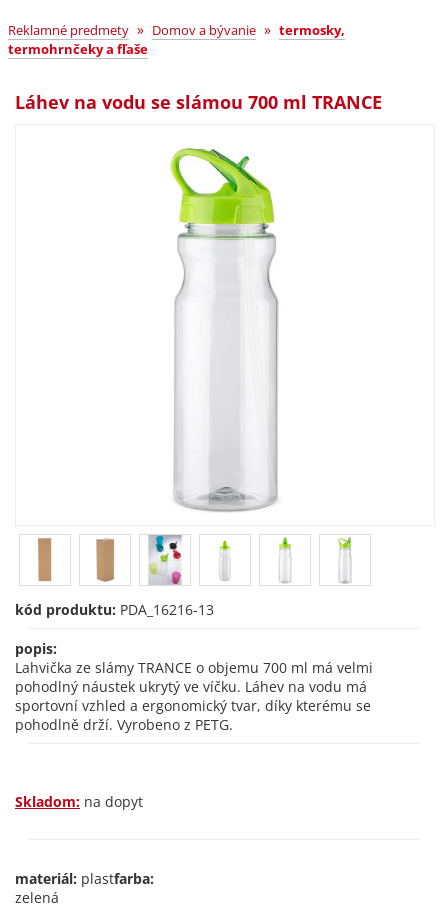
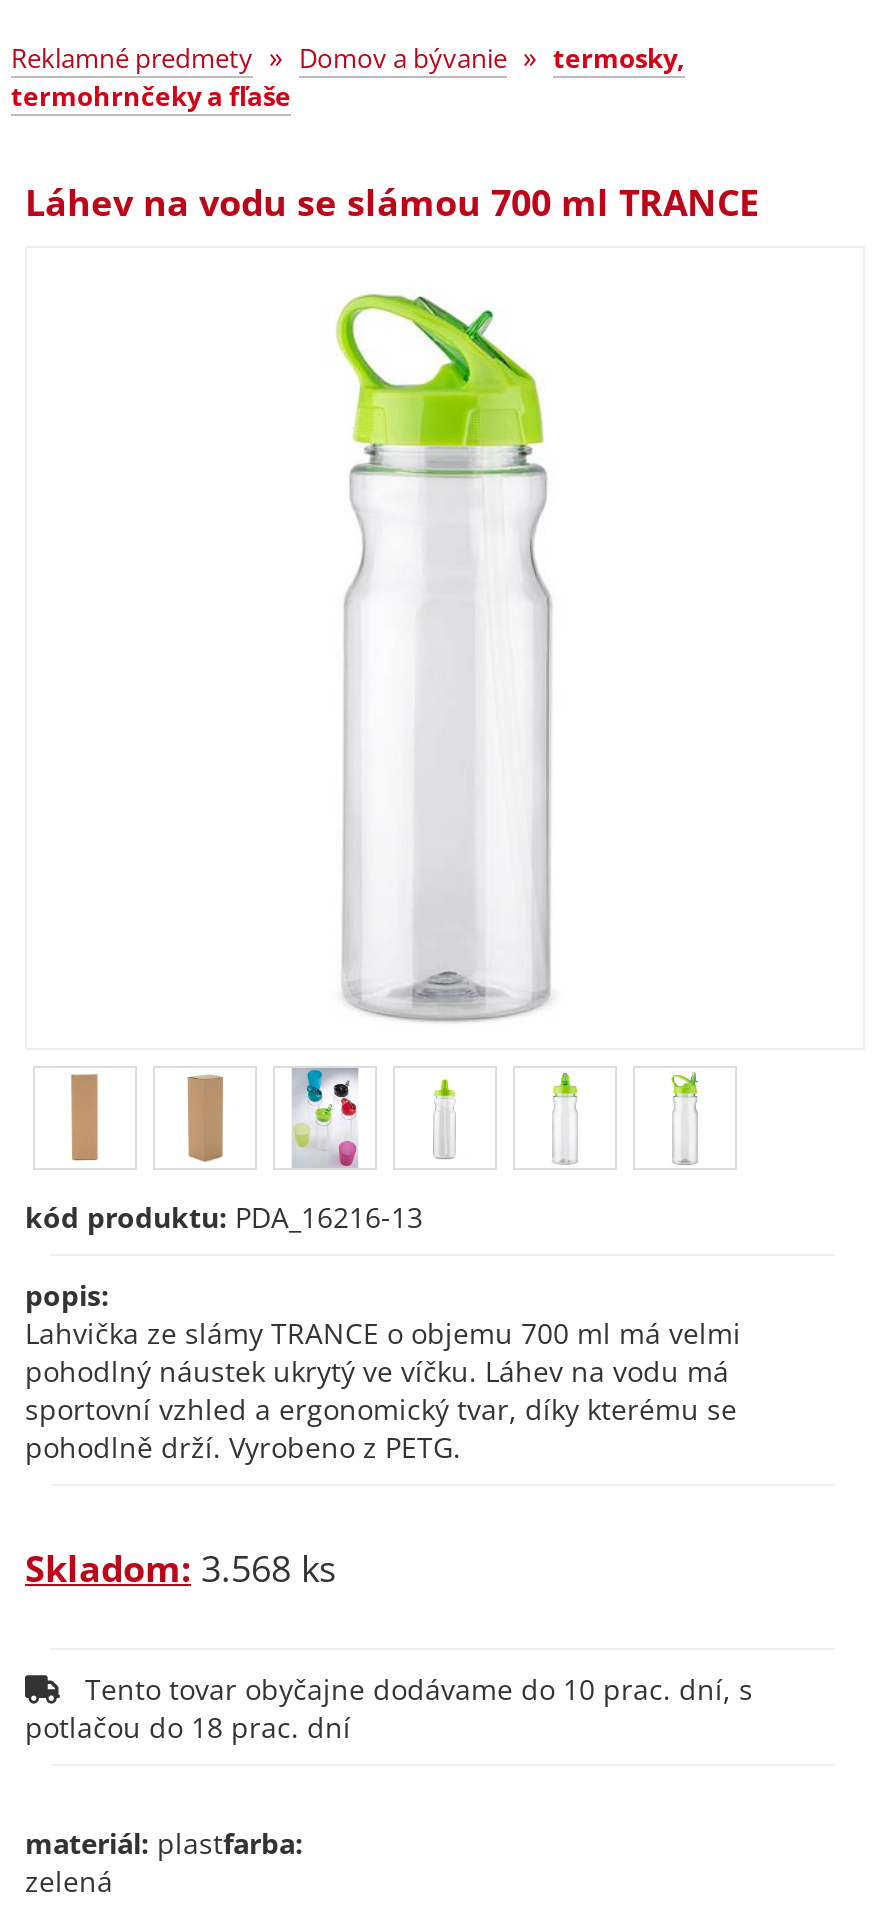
[15,792,143,811] Skladom: na dopyt -> [25,1544,753,1746] Skladom: 3.568 ks | Tento tovar obyčajne dodávame do 10 prac. dní, s | potlačou do 18 prac. dní

